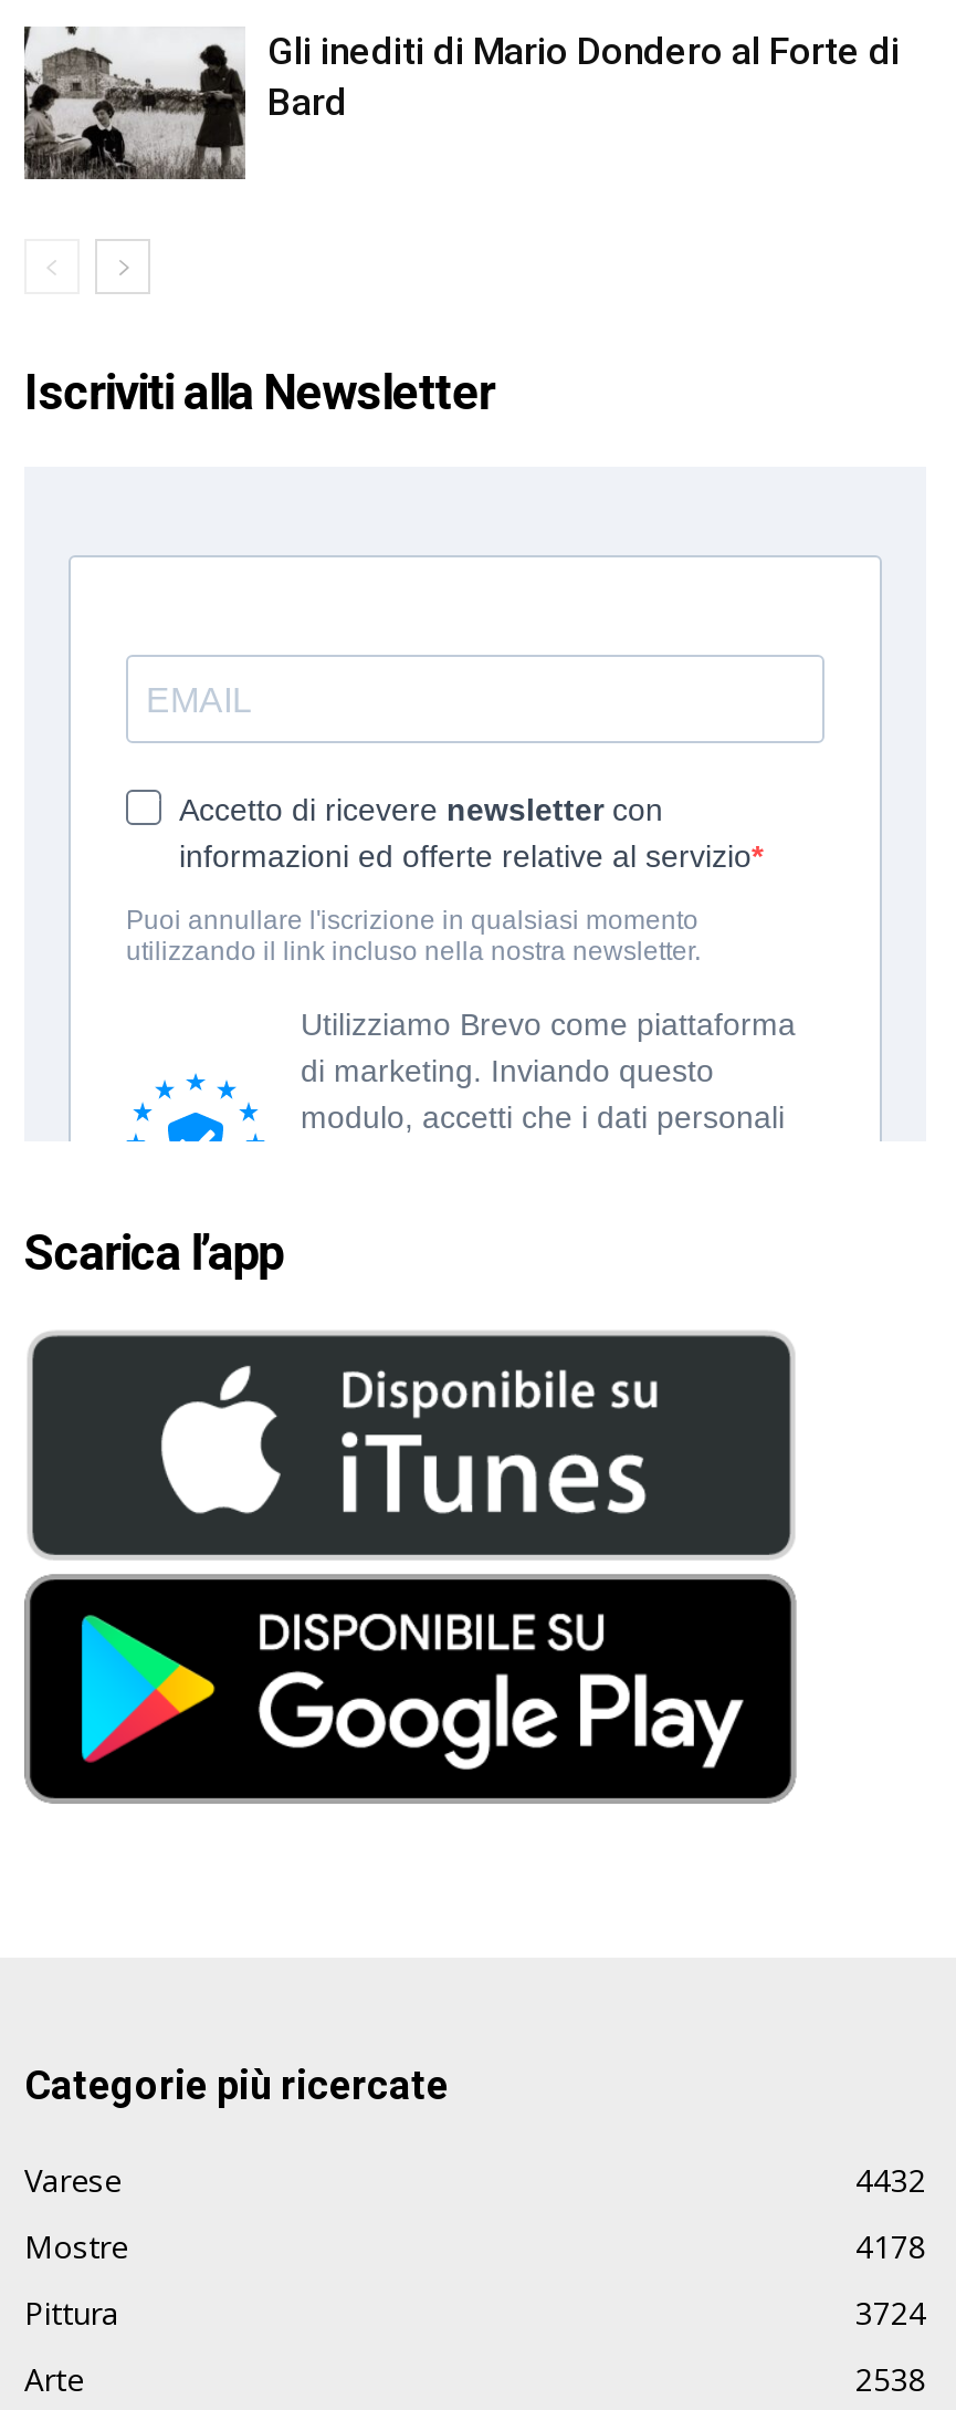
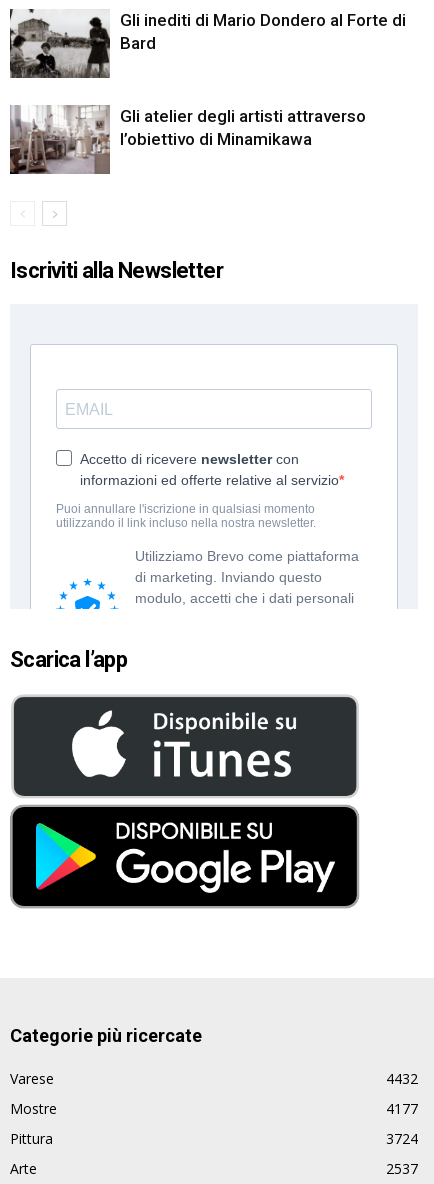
none -> [10,105,366,174] [image] | Gli atelier degli artisti attraverso | l’obiettivo di Minamikawa
[855,2225,926,2267] 4178 -> [386,1099,418,1118] 4177
[855,2358,926,2400] 2538 -> [386,1159,418,1178] 2537

